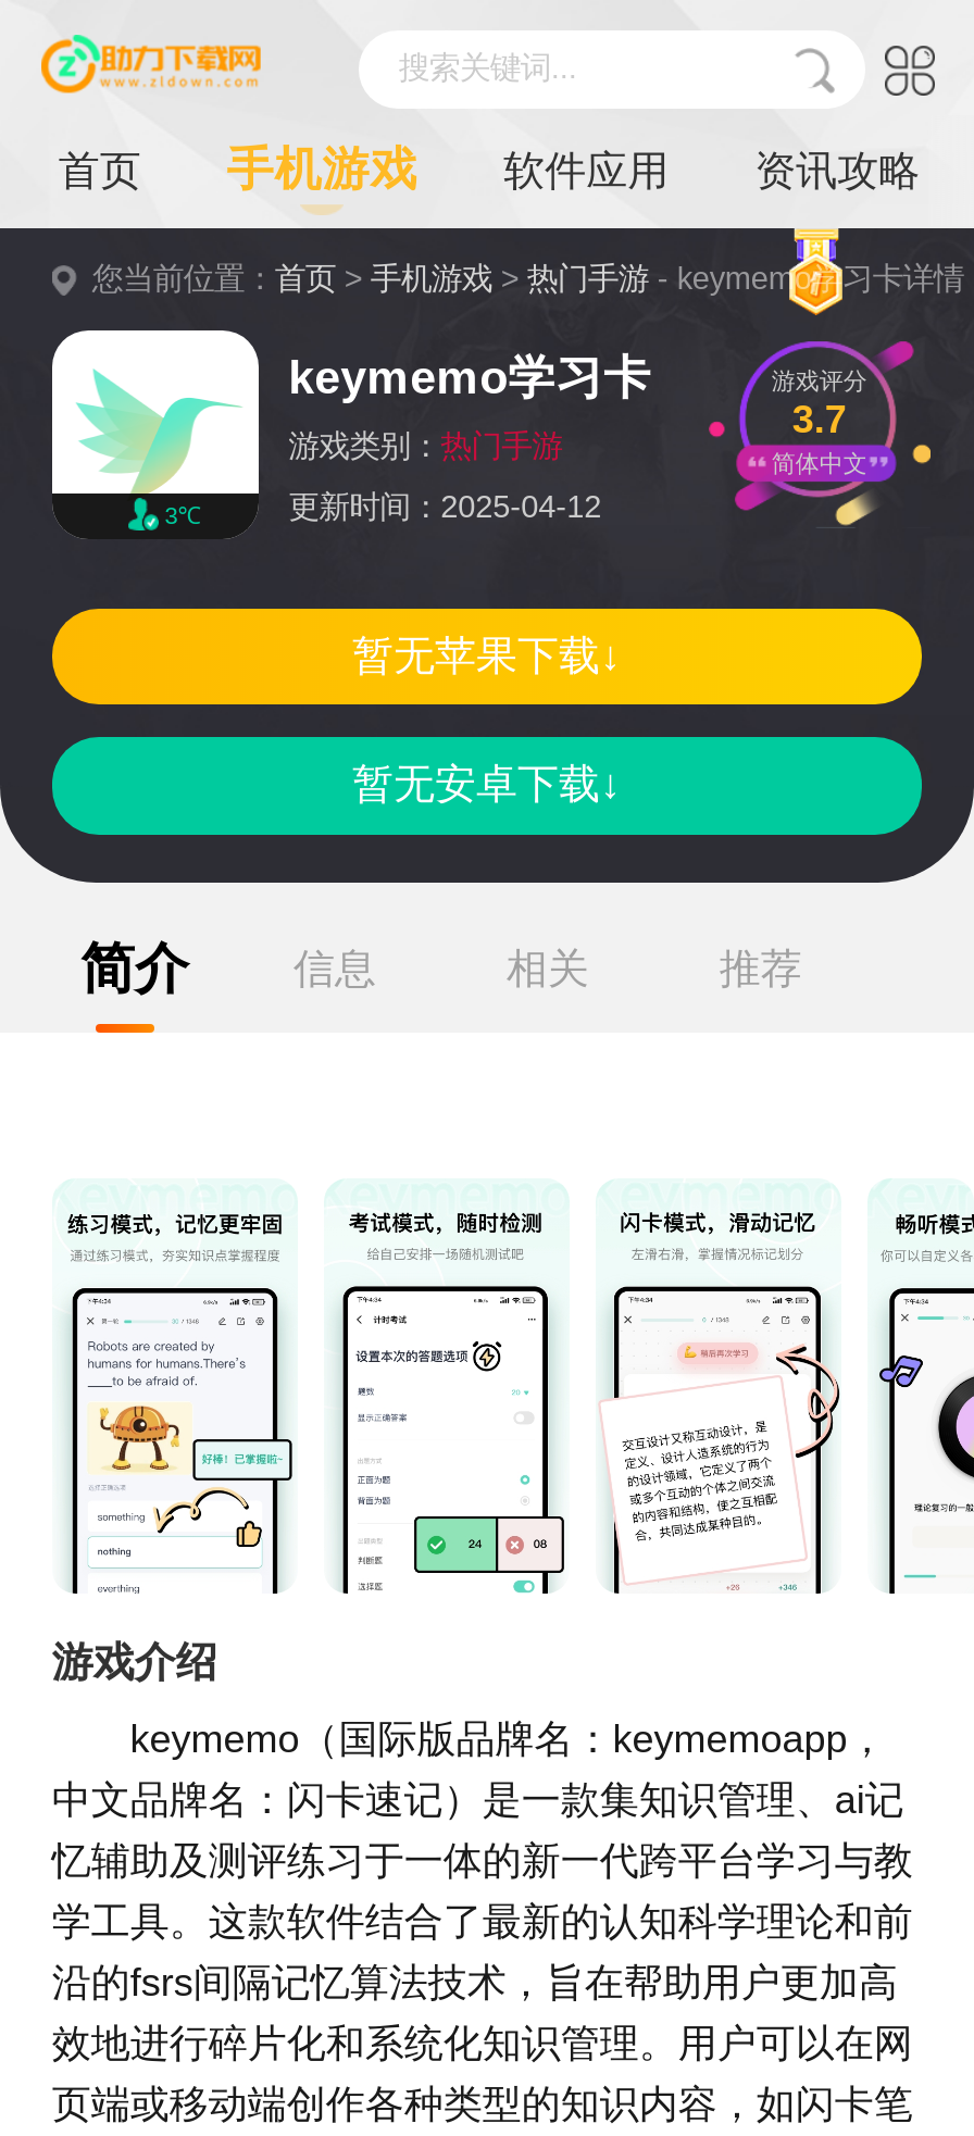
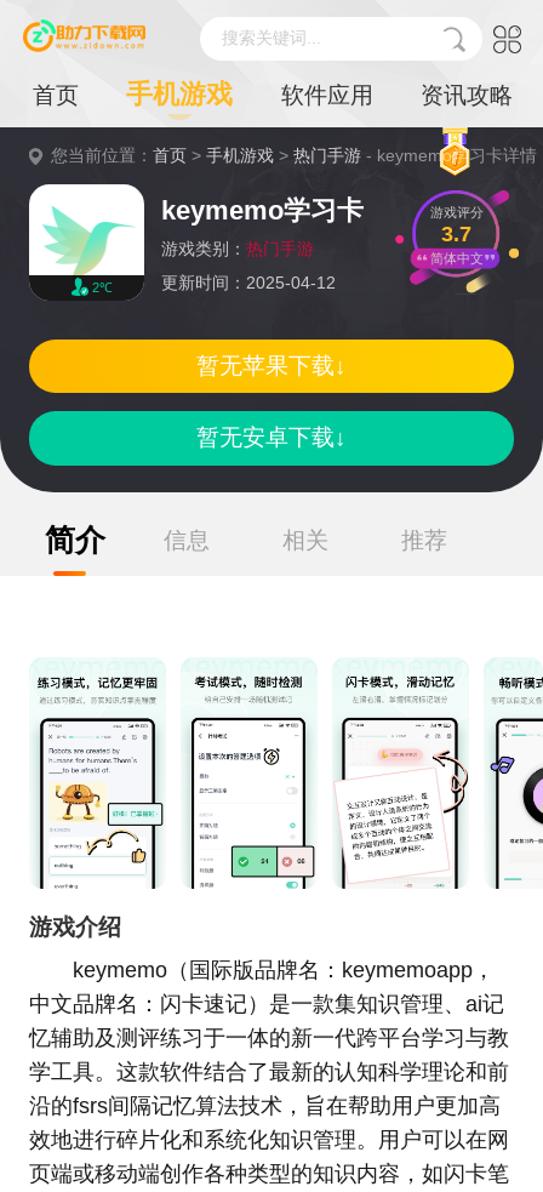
[165,502,202,528] 3℃ -> [92,280,112,295] 2℃

